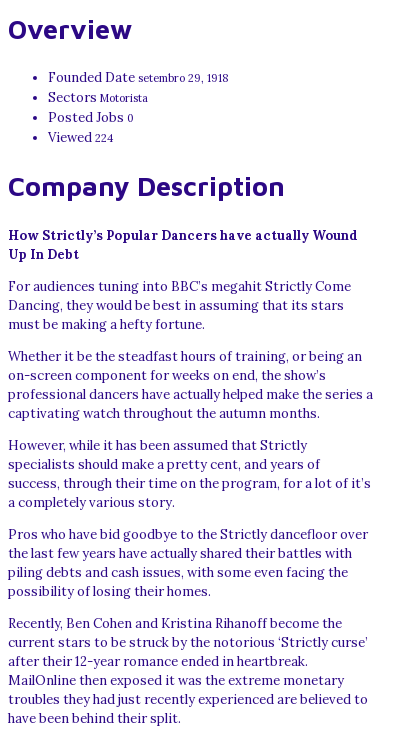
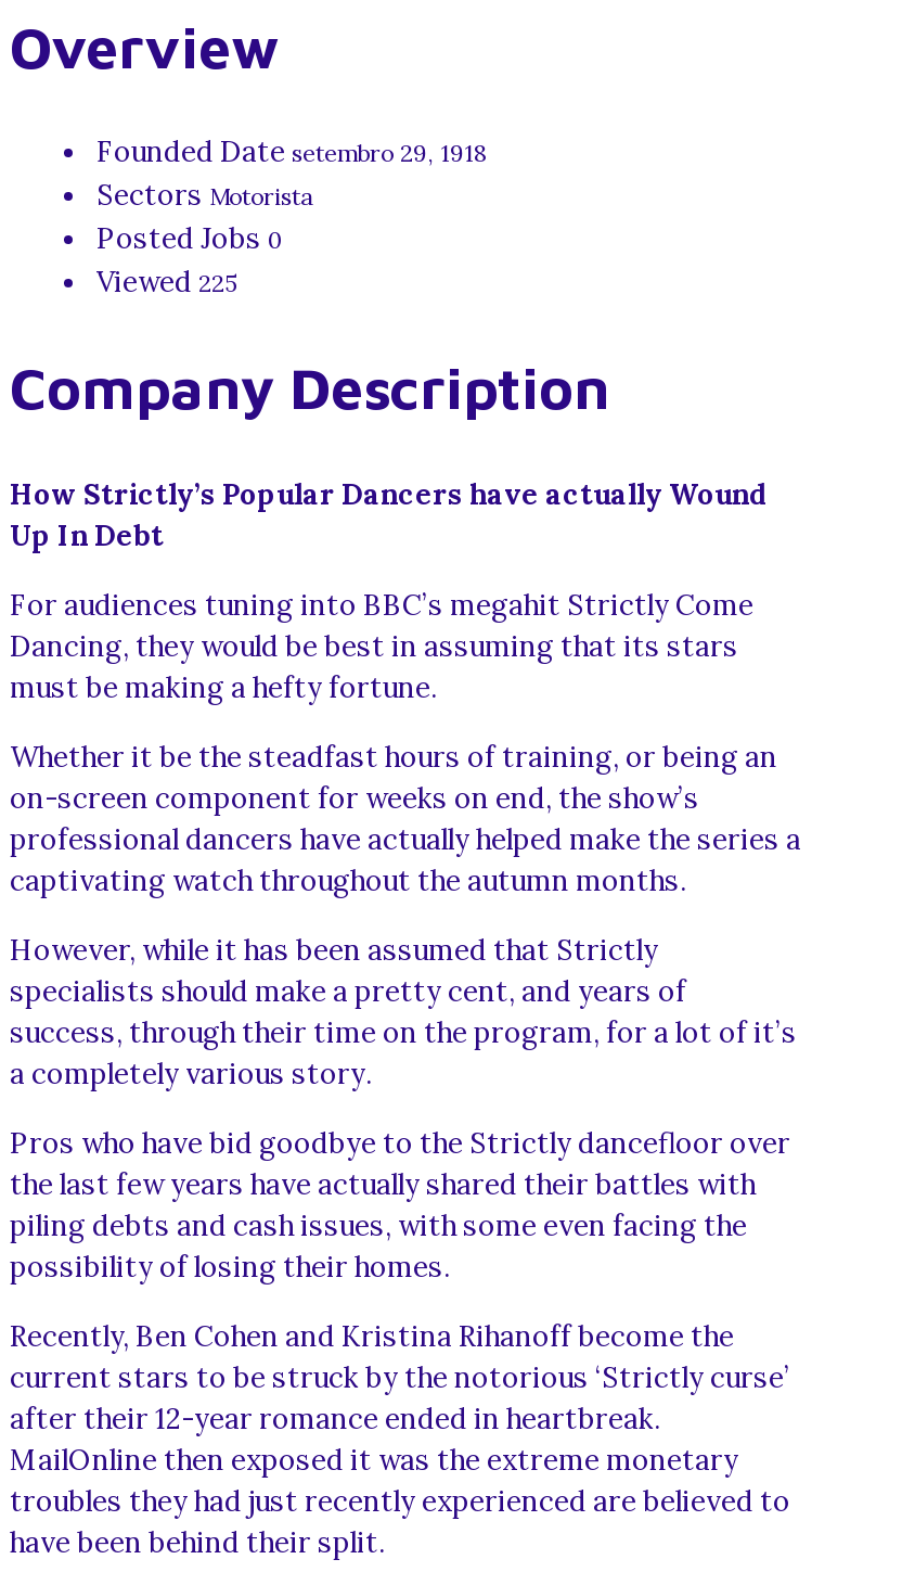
[48,129,113,146] Viewed 224 -> [96,263,235,300] Viewed 225

